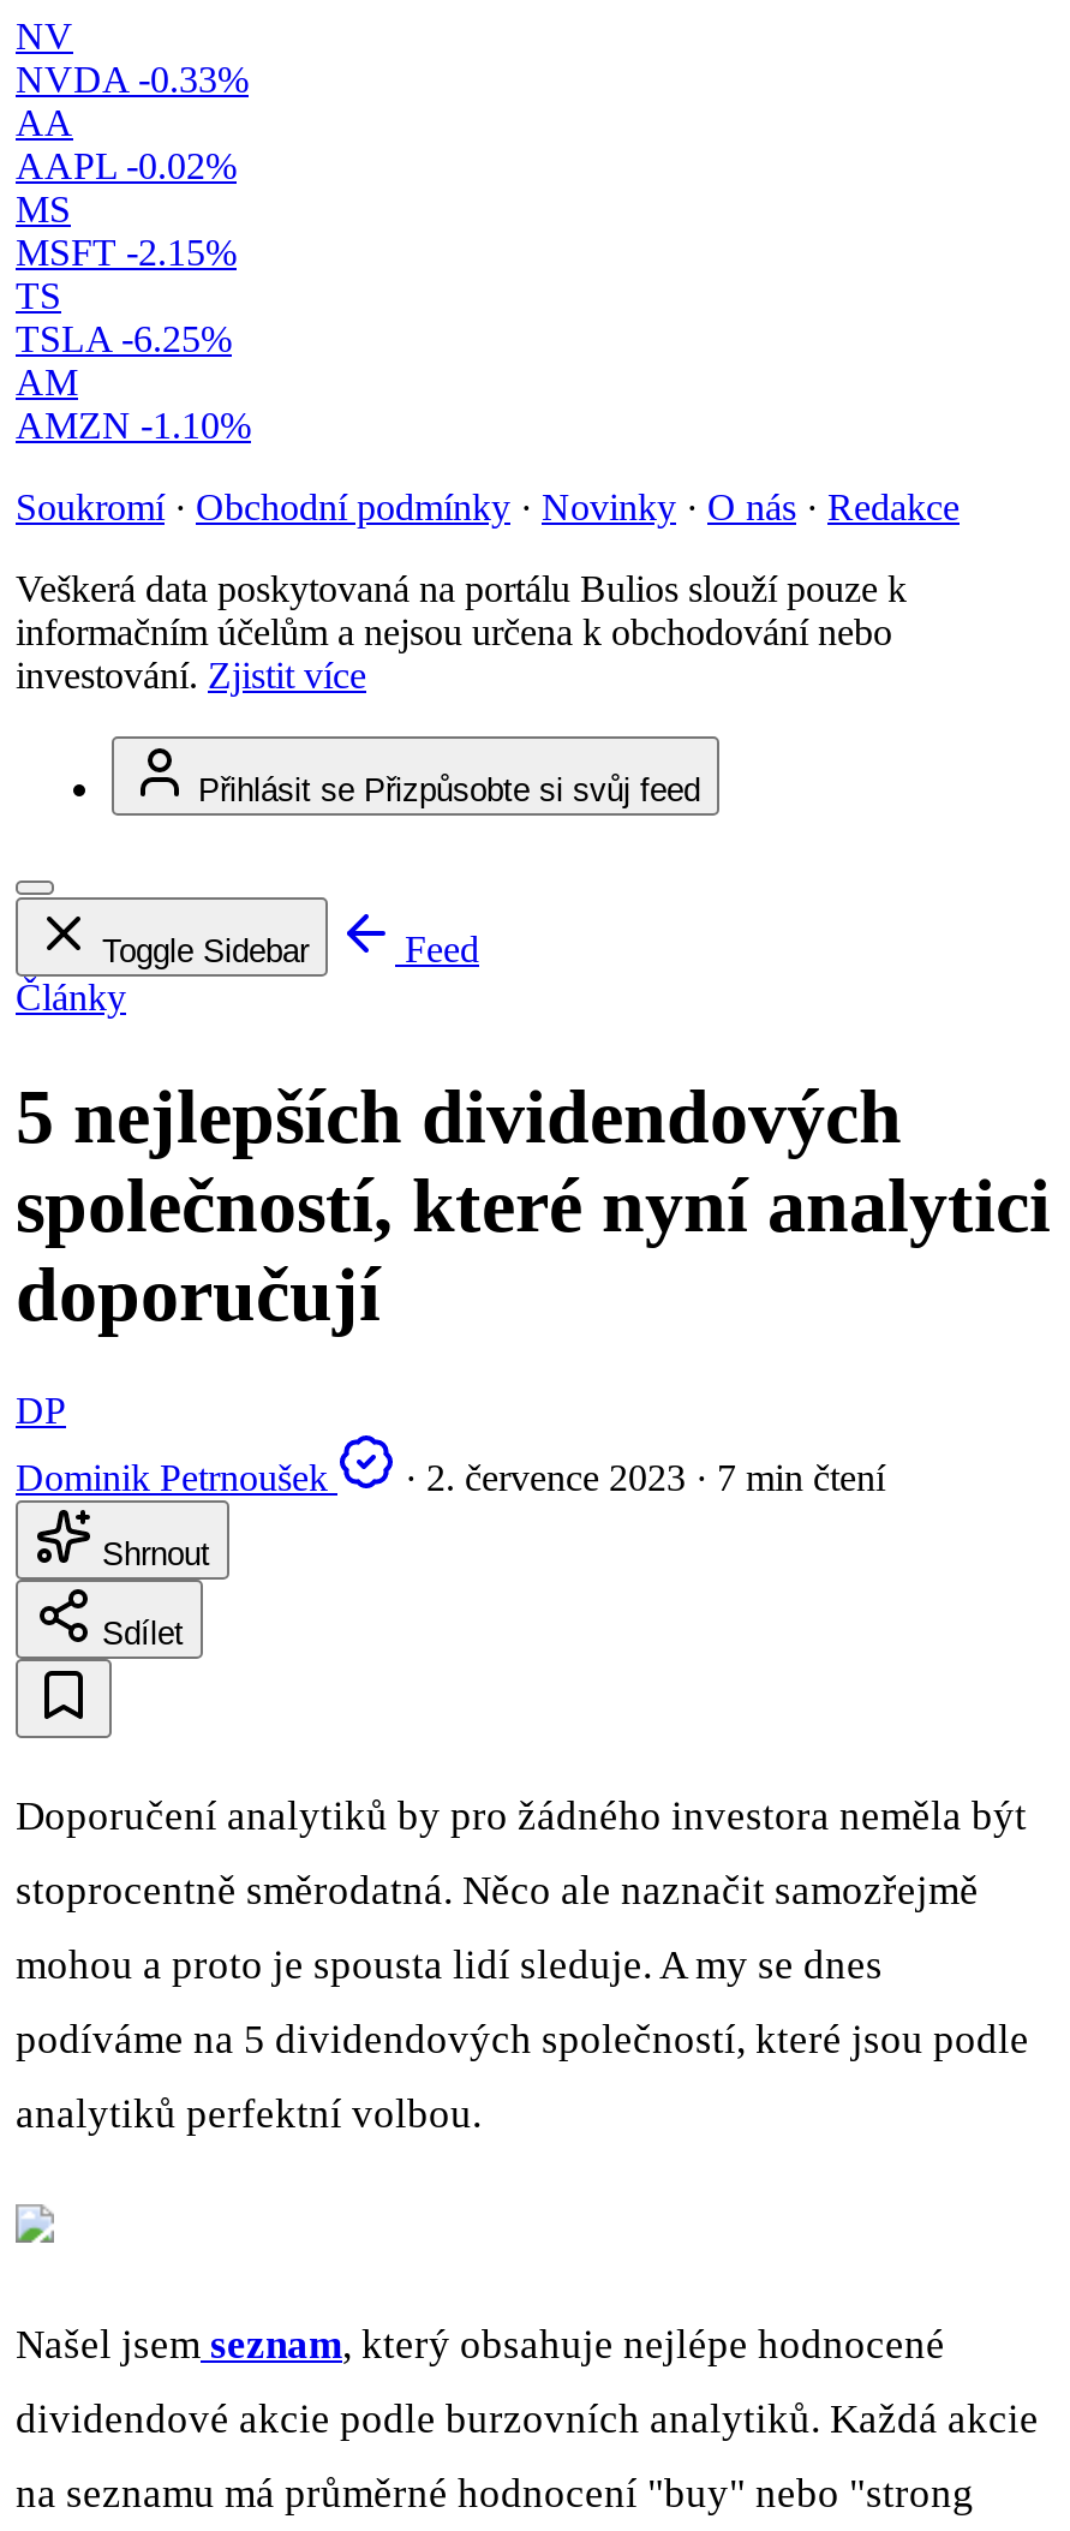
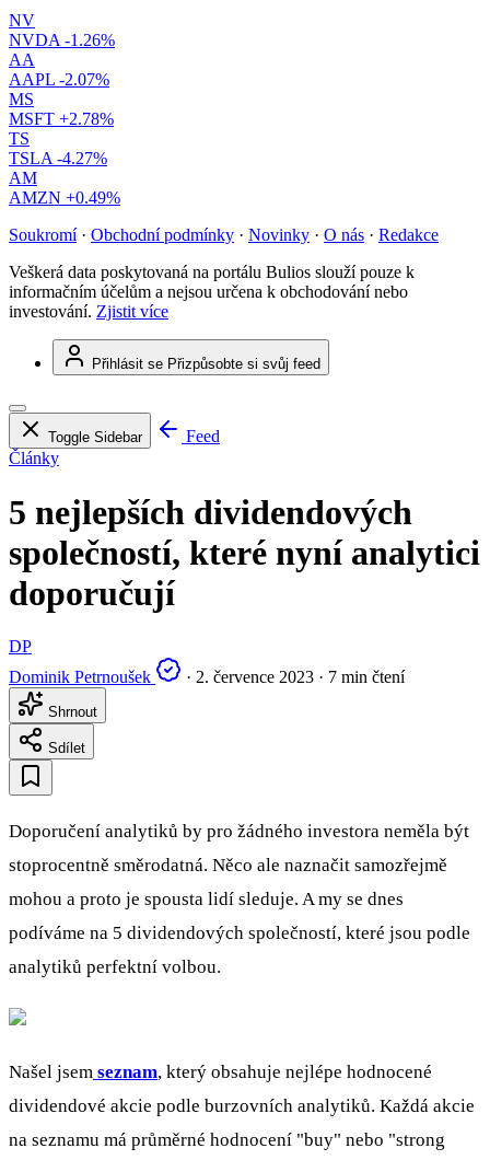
[16,59,249,100] NVDA -0.33% -> [9,31,115,49] NVDA -1.26%
[16,146,237,186] AAPL -0.02% -> [9,70,109,89] AAPL -2.07%
[16,232,237,273] MSFT -2.15% -> [9,110,114,128] MSFT +2.78%
[16,319,232,359] TSLA -6.25% -> [9,149,107,168] TSLA -4.27%
[16,405,251,446] AMZN -1.10% -> [9,188,120,207] AMZN +0.49%

